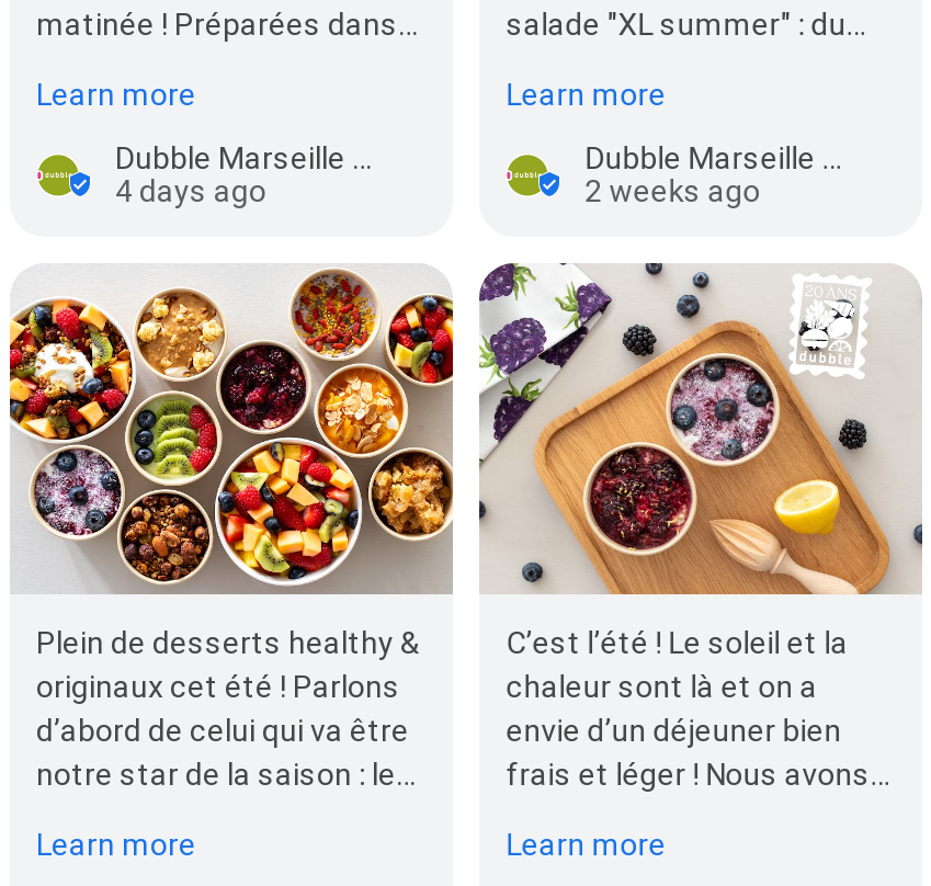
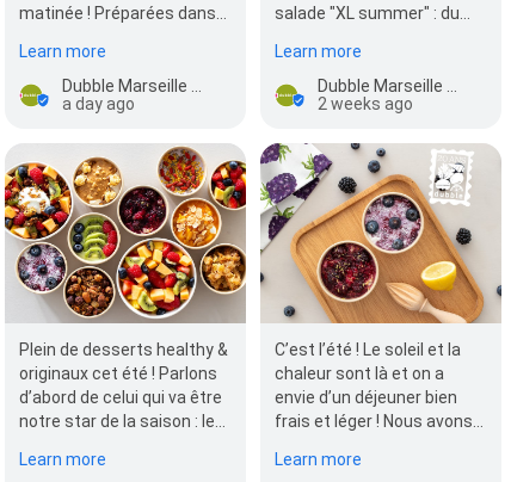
[115,173,266,208] 4 days ago -> [62,94,135,113] a day ago

